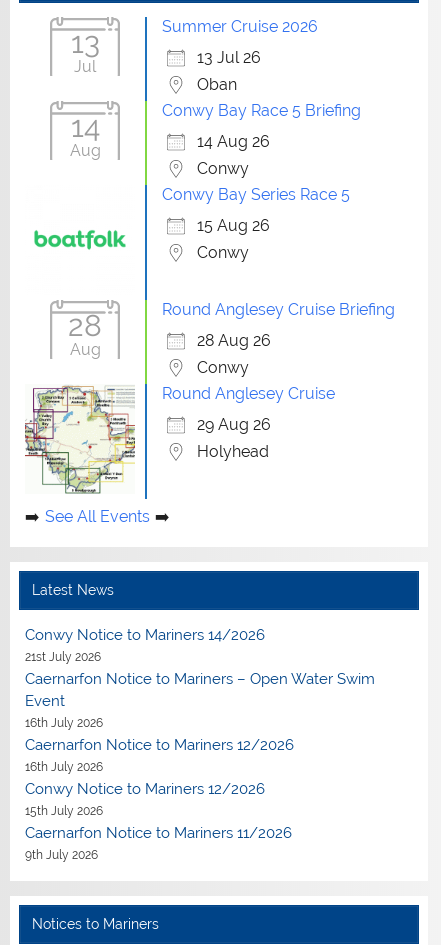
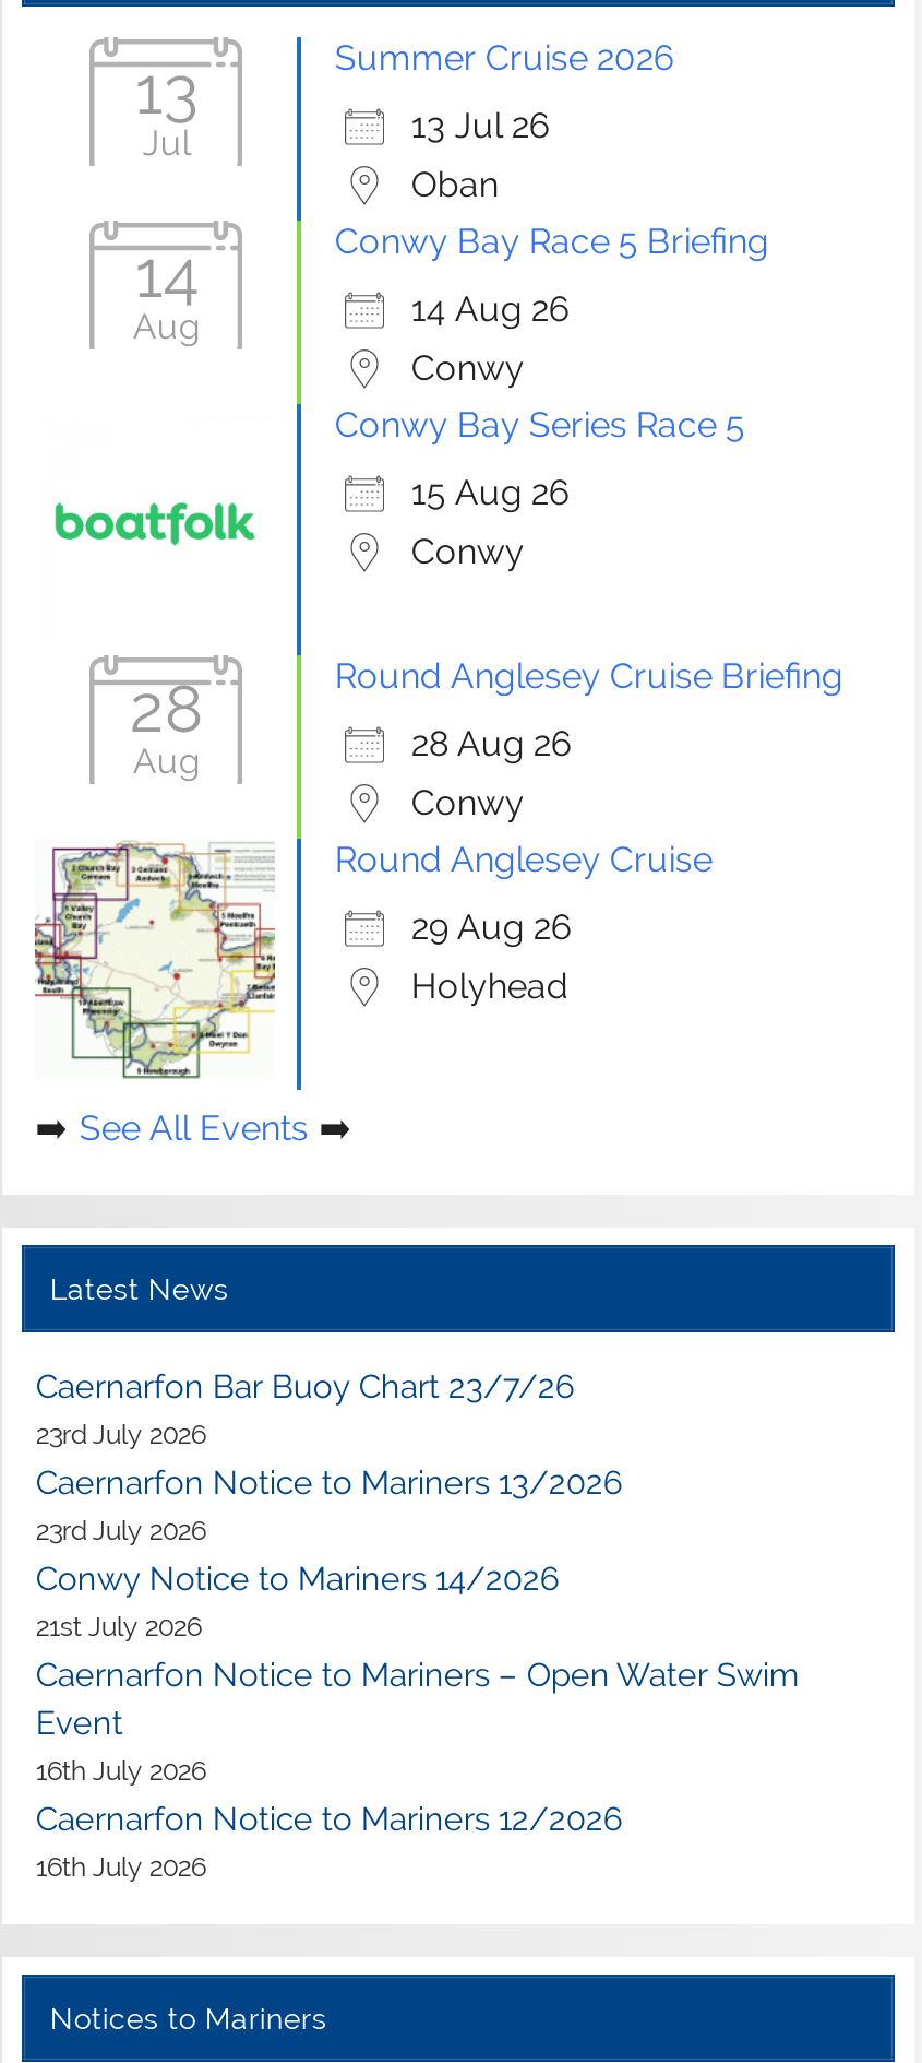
none -> [36,1366,623,1546] Caernarfon Bar Buoy Chart 23/7/26 | 23rd July 2026 | Caernarfon Notice to Mariners 13/2026 | 23rd July 2026
moved [25,626,375,774] -> [36,1559,800,1882]: Conwy Notice to Mariners 14/2026 | 21st July 2026 | Caernarfon Notice to Mariners – Open Water Swim | Event | 16th July 2026 | Caernarfon Notice to Mariners 12/2026 | 16th July 2026
[25,780,292,862] Conwy Notice to Mariners 12/2026 | 15th July 2026 | Caernarfon Notice to Mariners 11/2026 | 9th July 2026 -> none

